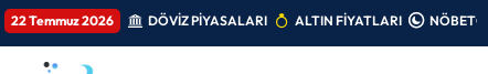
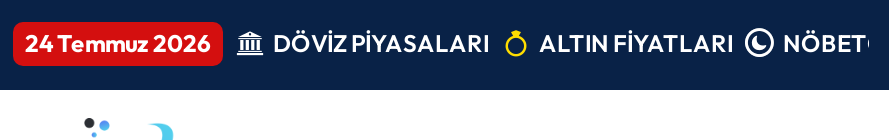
[11,12,114,28] 22 Temmuz 2026 -> [25,27,211,57] 24 Temmuz 2026

